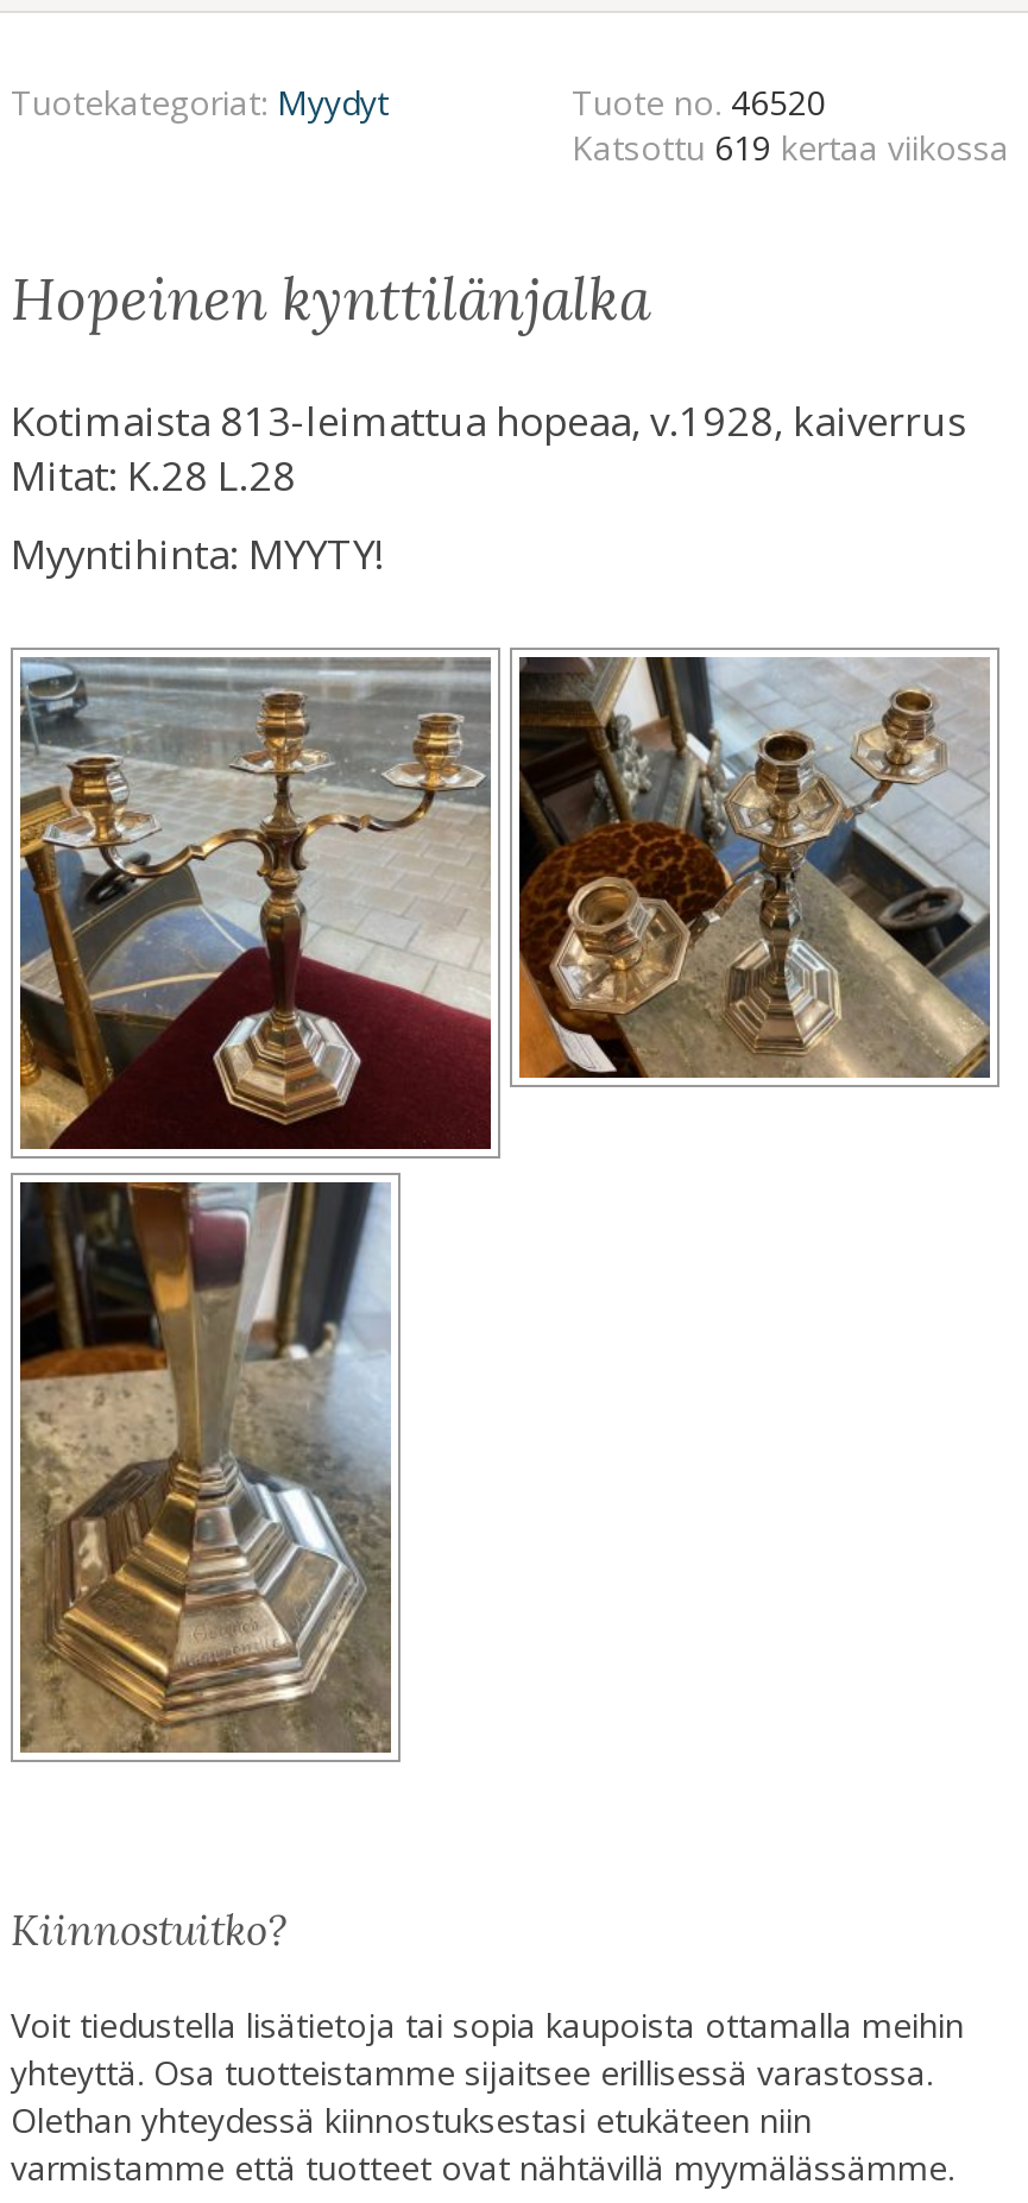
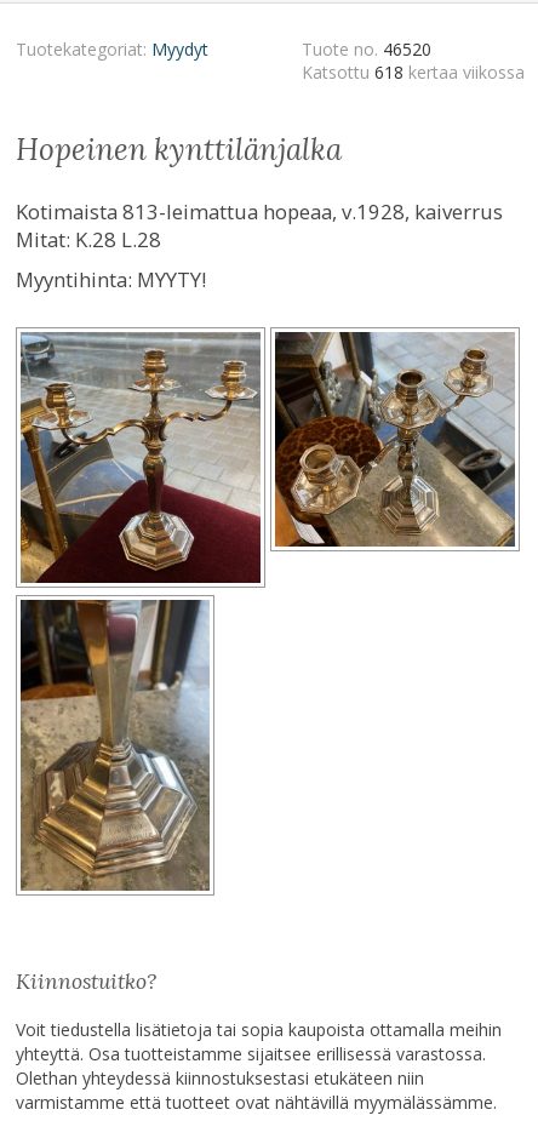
[572,126,1009,171] Katsottu 619 kertaa viikossa -> [302,61,525,84] Katsottu 618 kertaa viikossa

